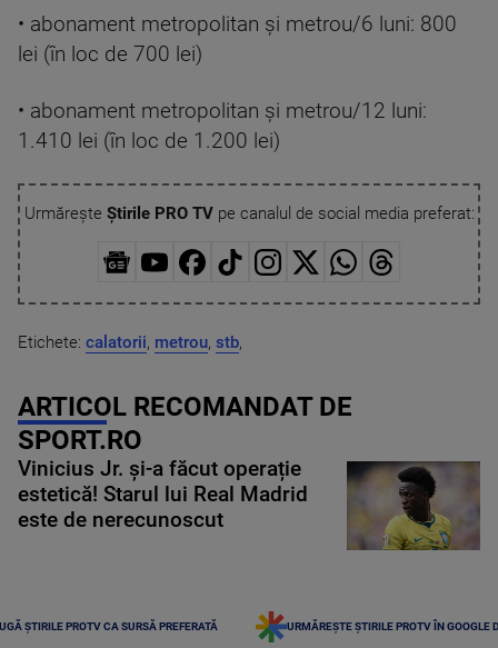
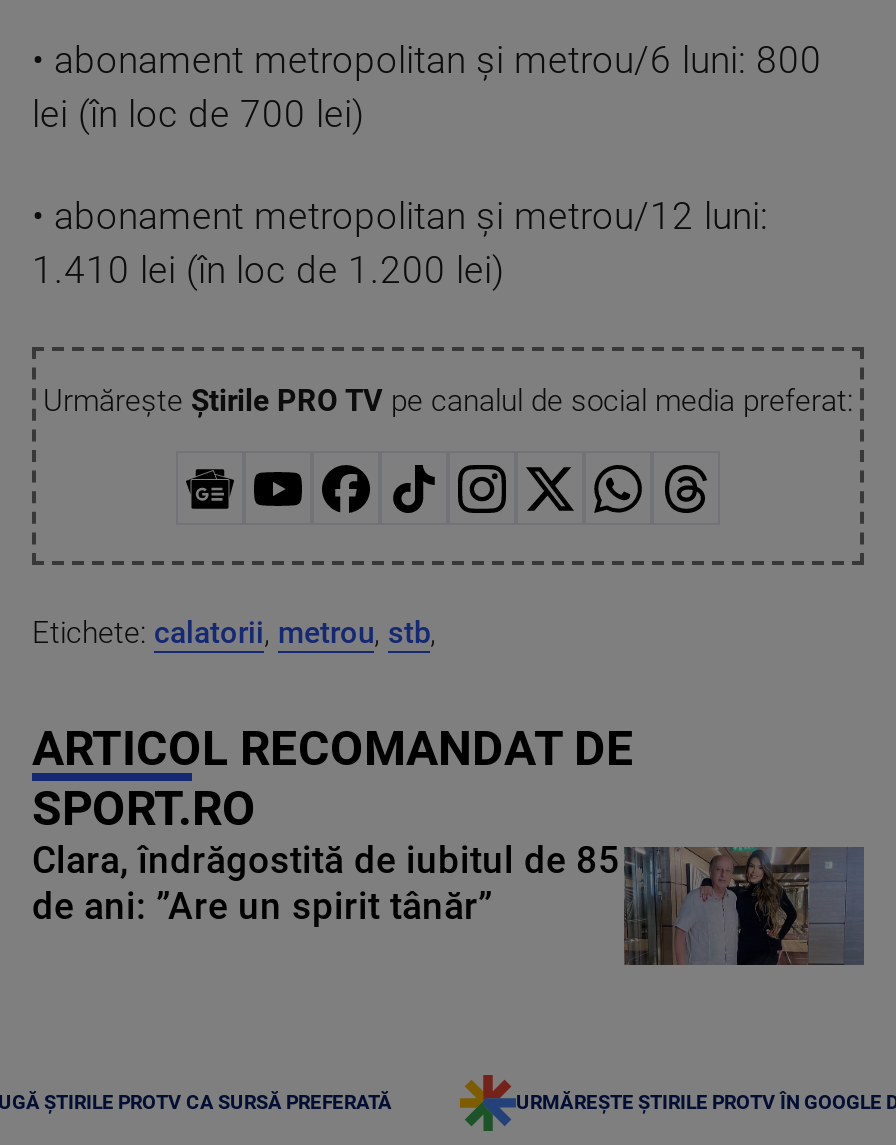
[18,457,480,551] [image] | Vinicius Jr. și-a făcut operație | estetică! Starul lui Real Madrid | este de nerecunoscut -> [32,839,864,967] [image] | Clara, îndrăgostită de iubitul de 85 | de ani: ”Are un spirit tânăr”

